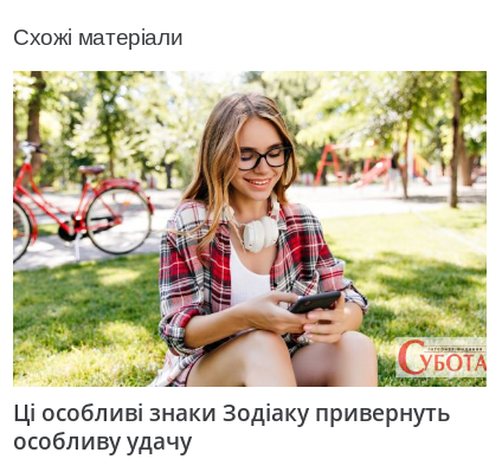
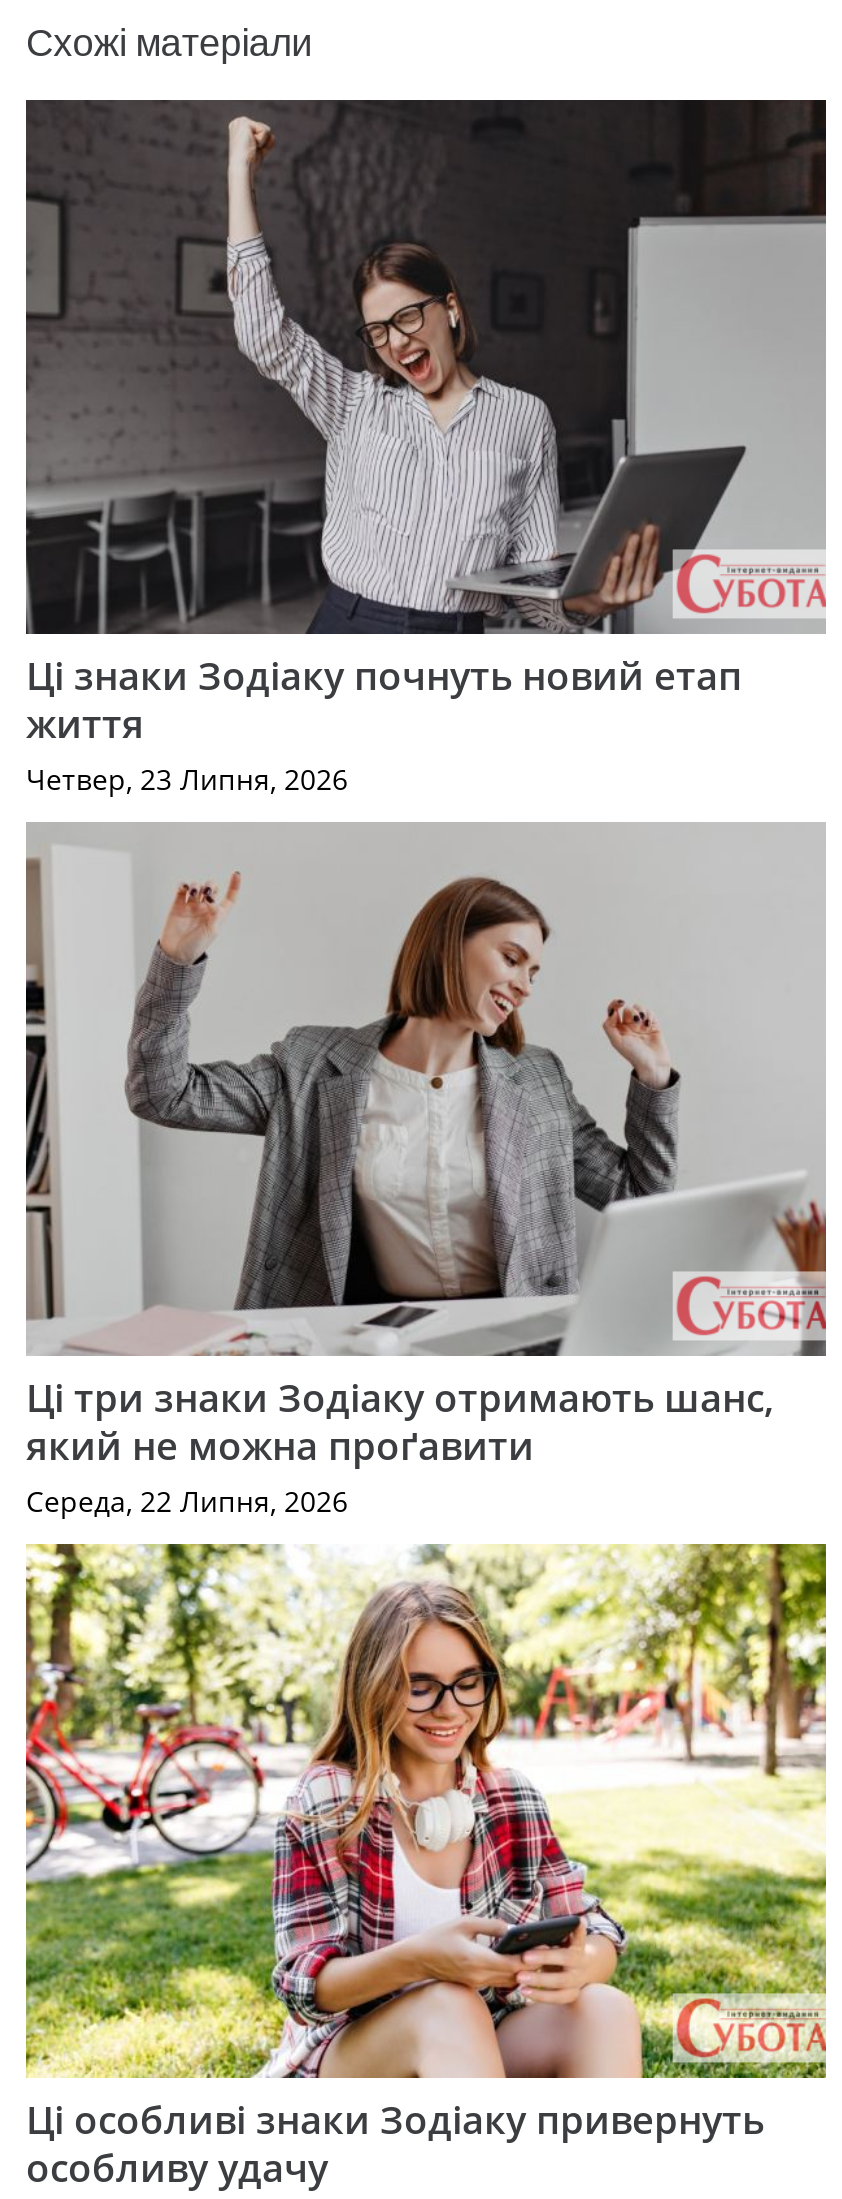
none -> [24,97,828,798] [image] | Ці знаки Зодіаку почнуть новий етап | життя | Четвер, 23 Липня, 2026
none -> [24,821,828,1520] [image] | Ці три знаки Зодіаку отримають шанс, | який не можна проґавити | Середа, 22 Липня, 2026

